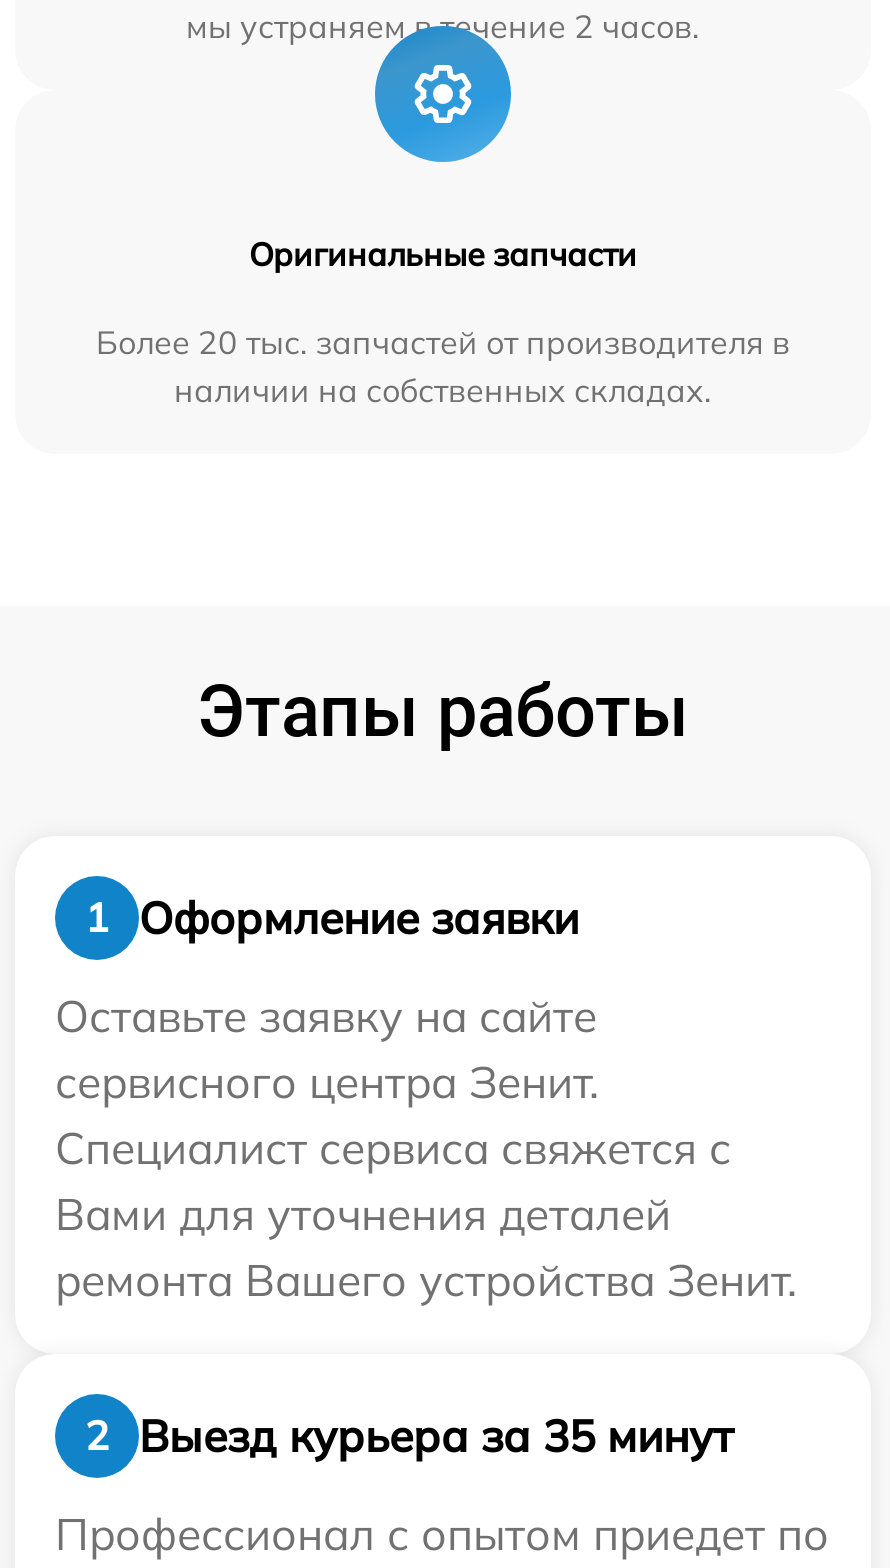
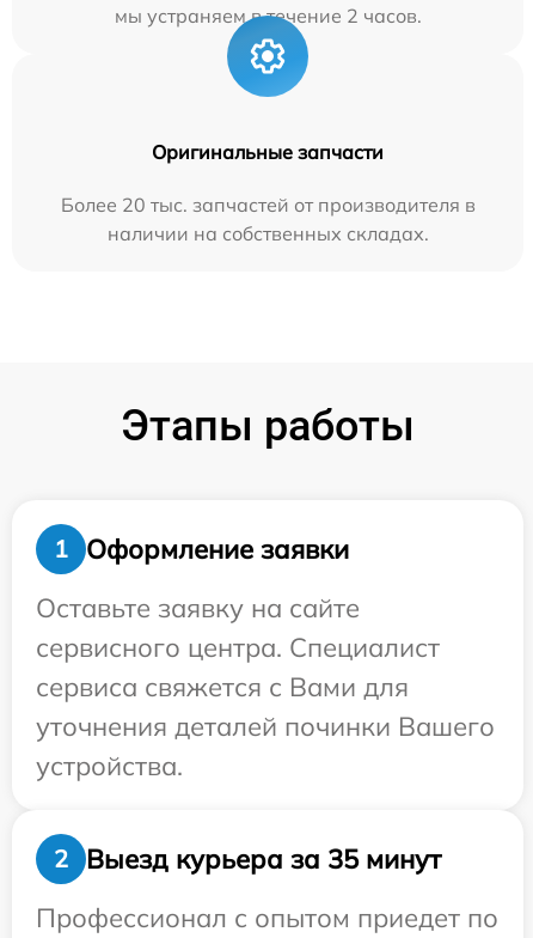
[55,1054,797,1308] сервисного центра Зенит. | Специалист сервиса свяжется с | Вами для уточнения деталей | ремонта Вашего устройства Зенит. -> [36,631,495,782] сервисного центра. Специалист | сервиса свяжется с Вами для | уточнения деталей починки Вашего | устройства.

